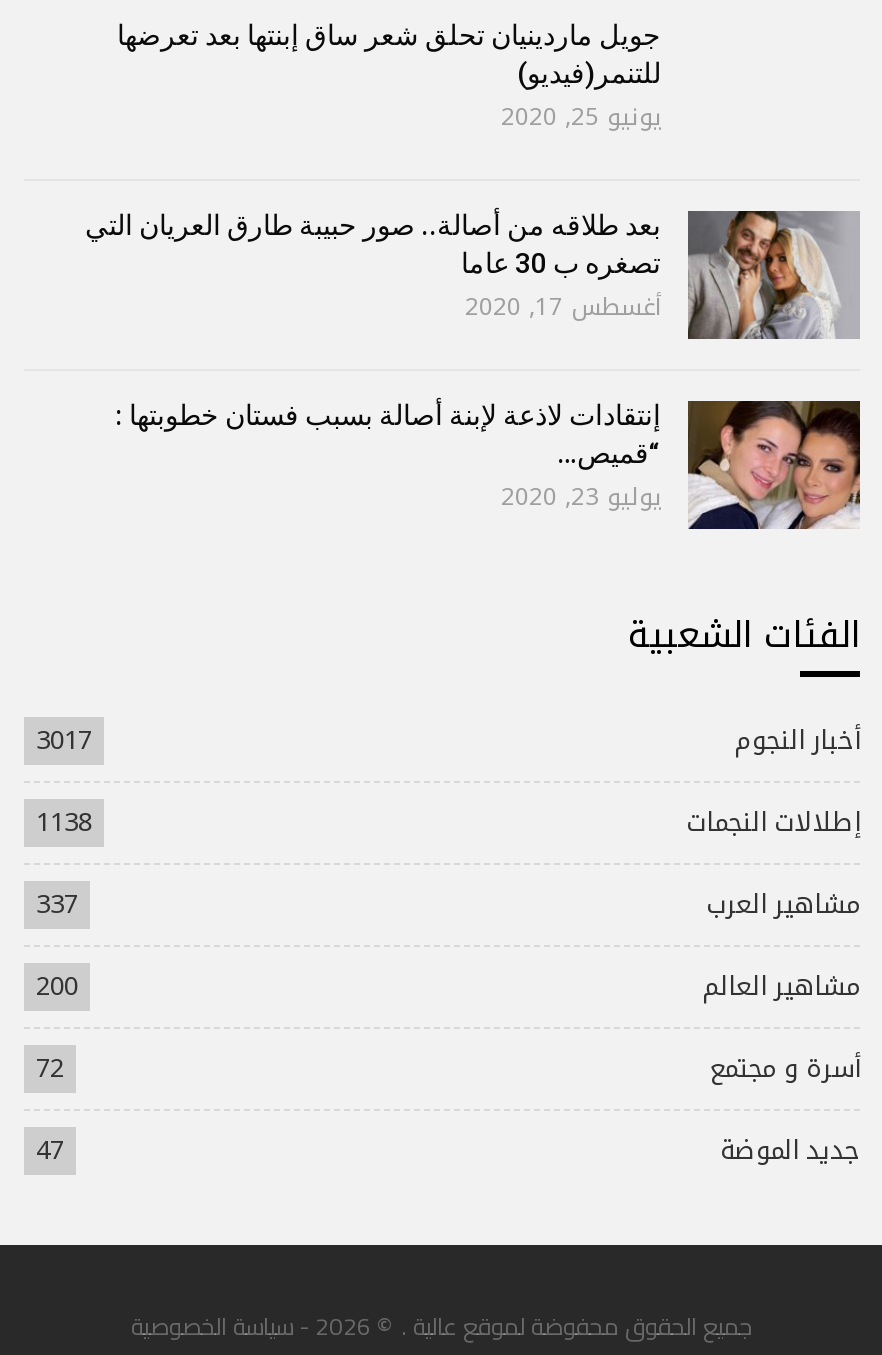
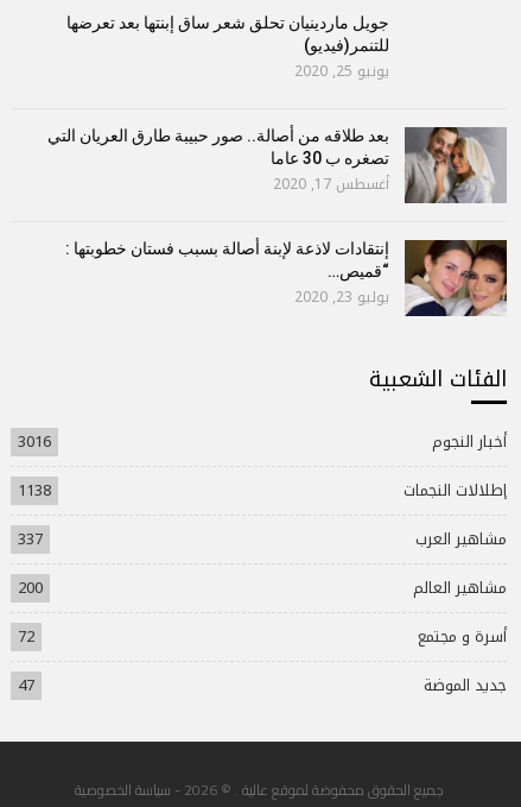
[36,715,92,765] 3017 -> [18,427,51,456] 3016

